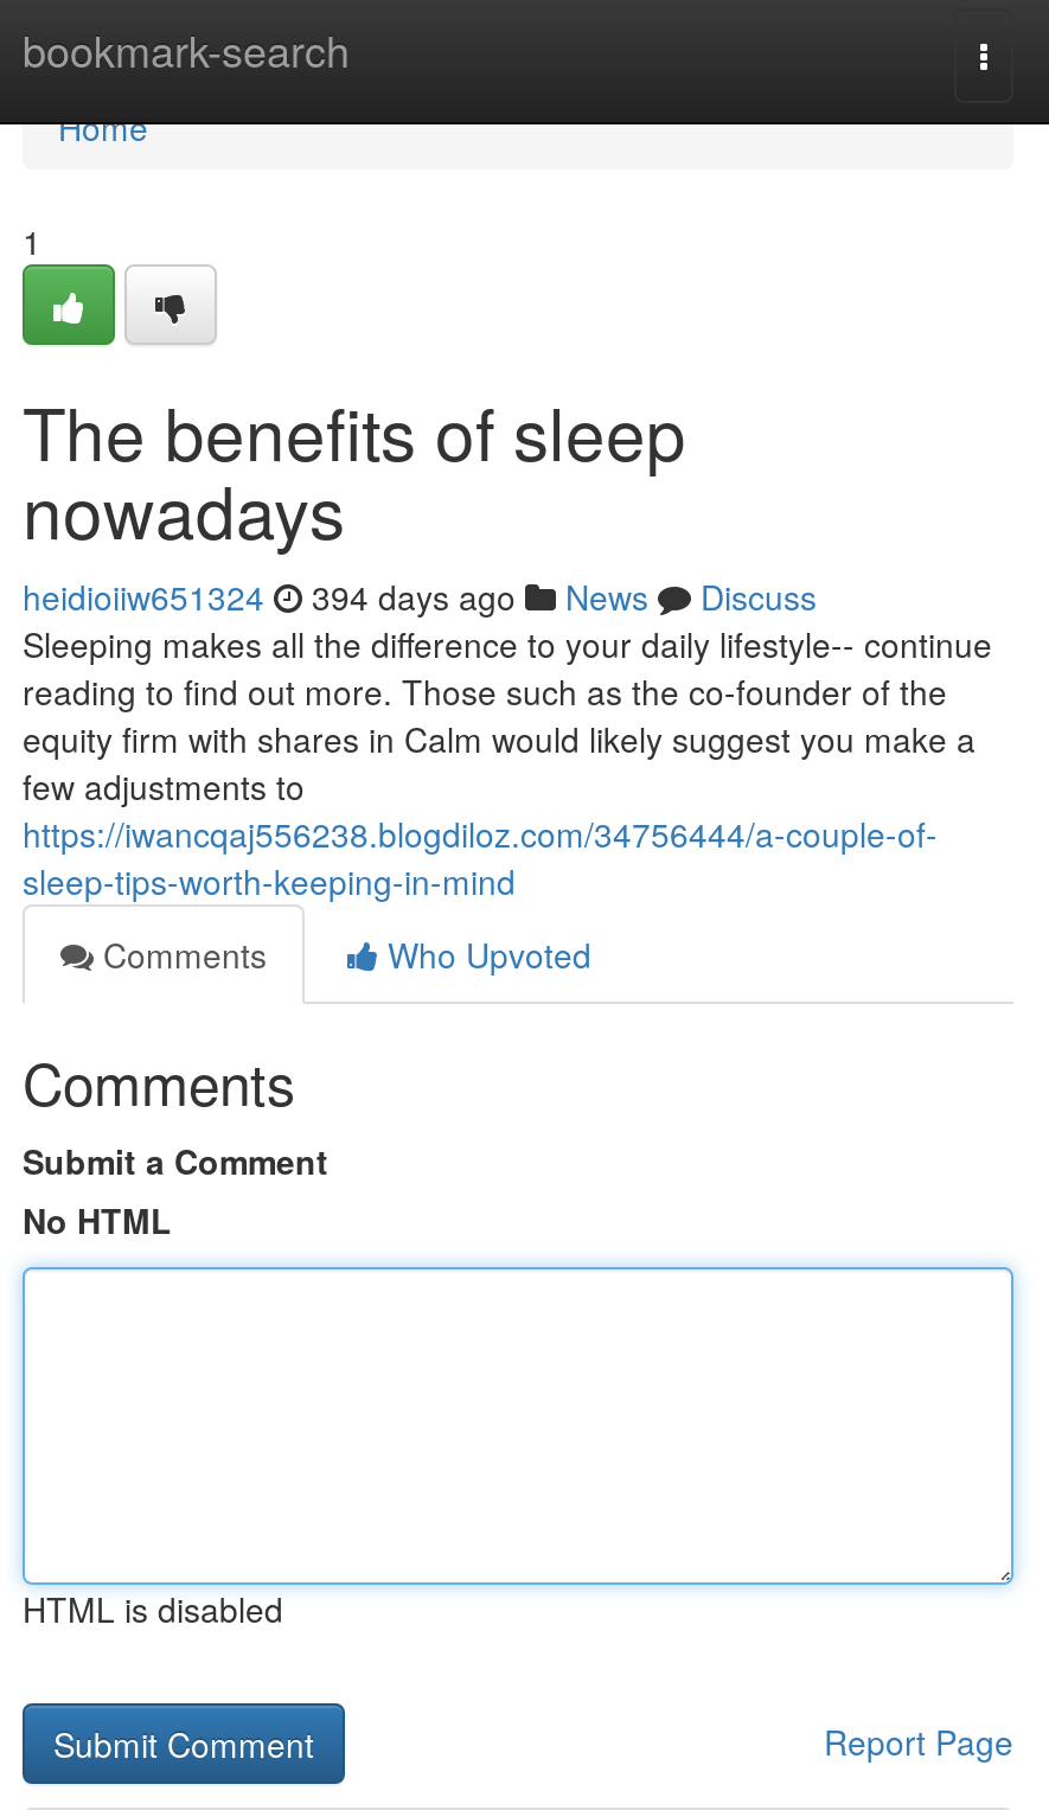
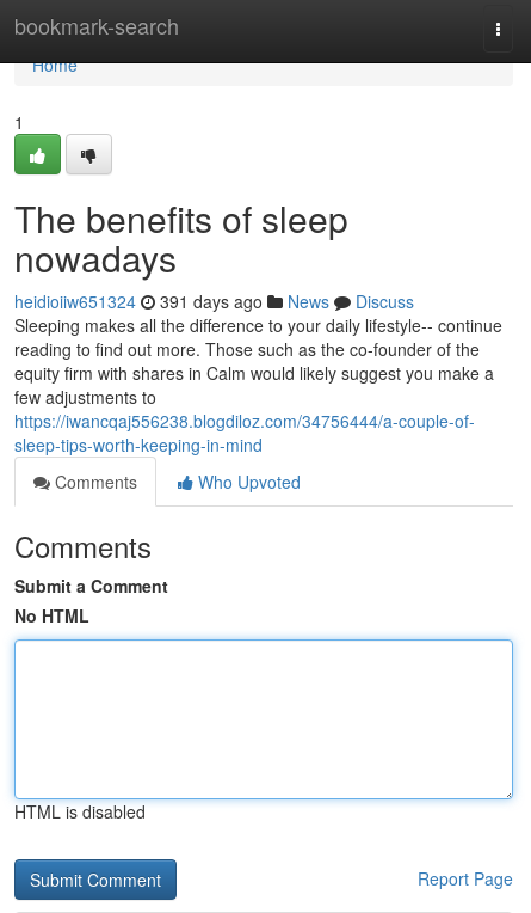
[23,573,817,620] heidioiiw651324 394 days ago News Discuss -> [14,289,414,313] heidioiiw651324 391 days ago News Discuss

